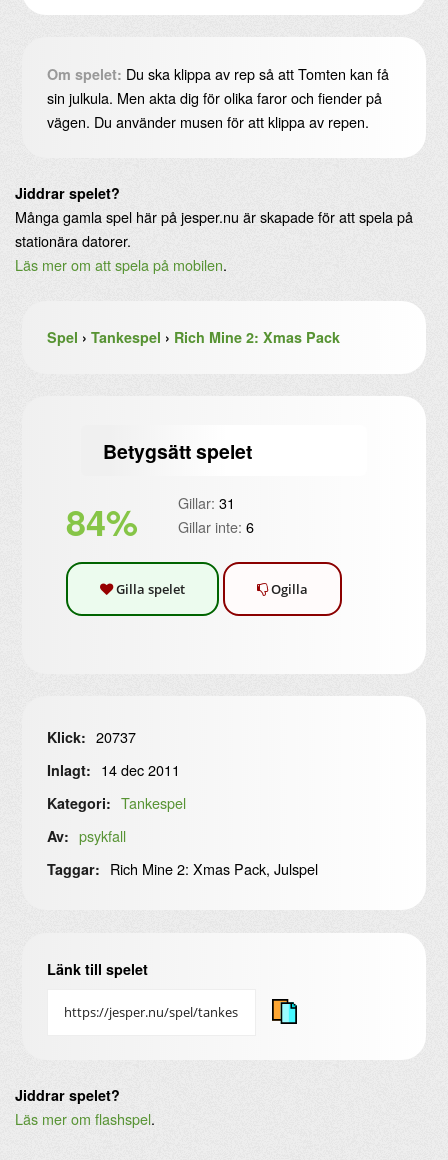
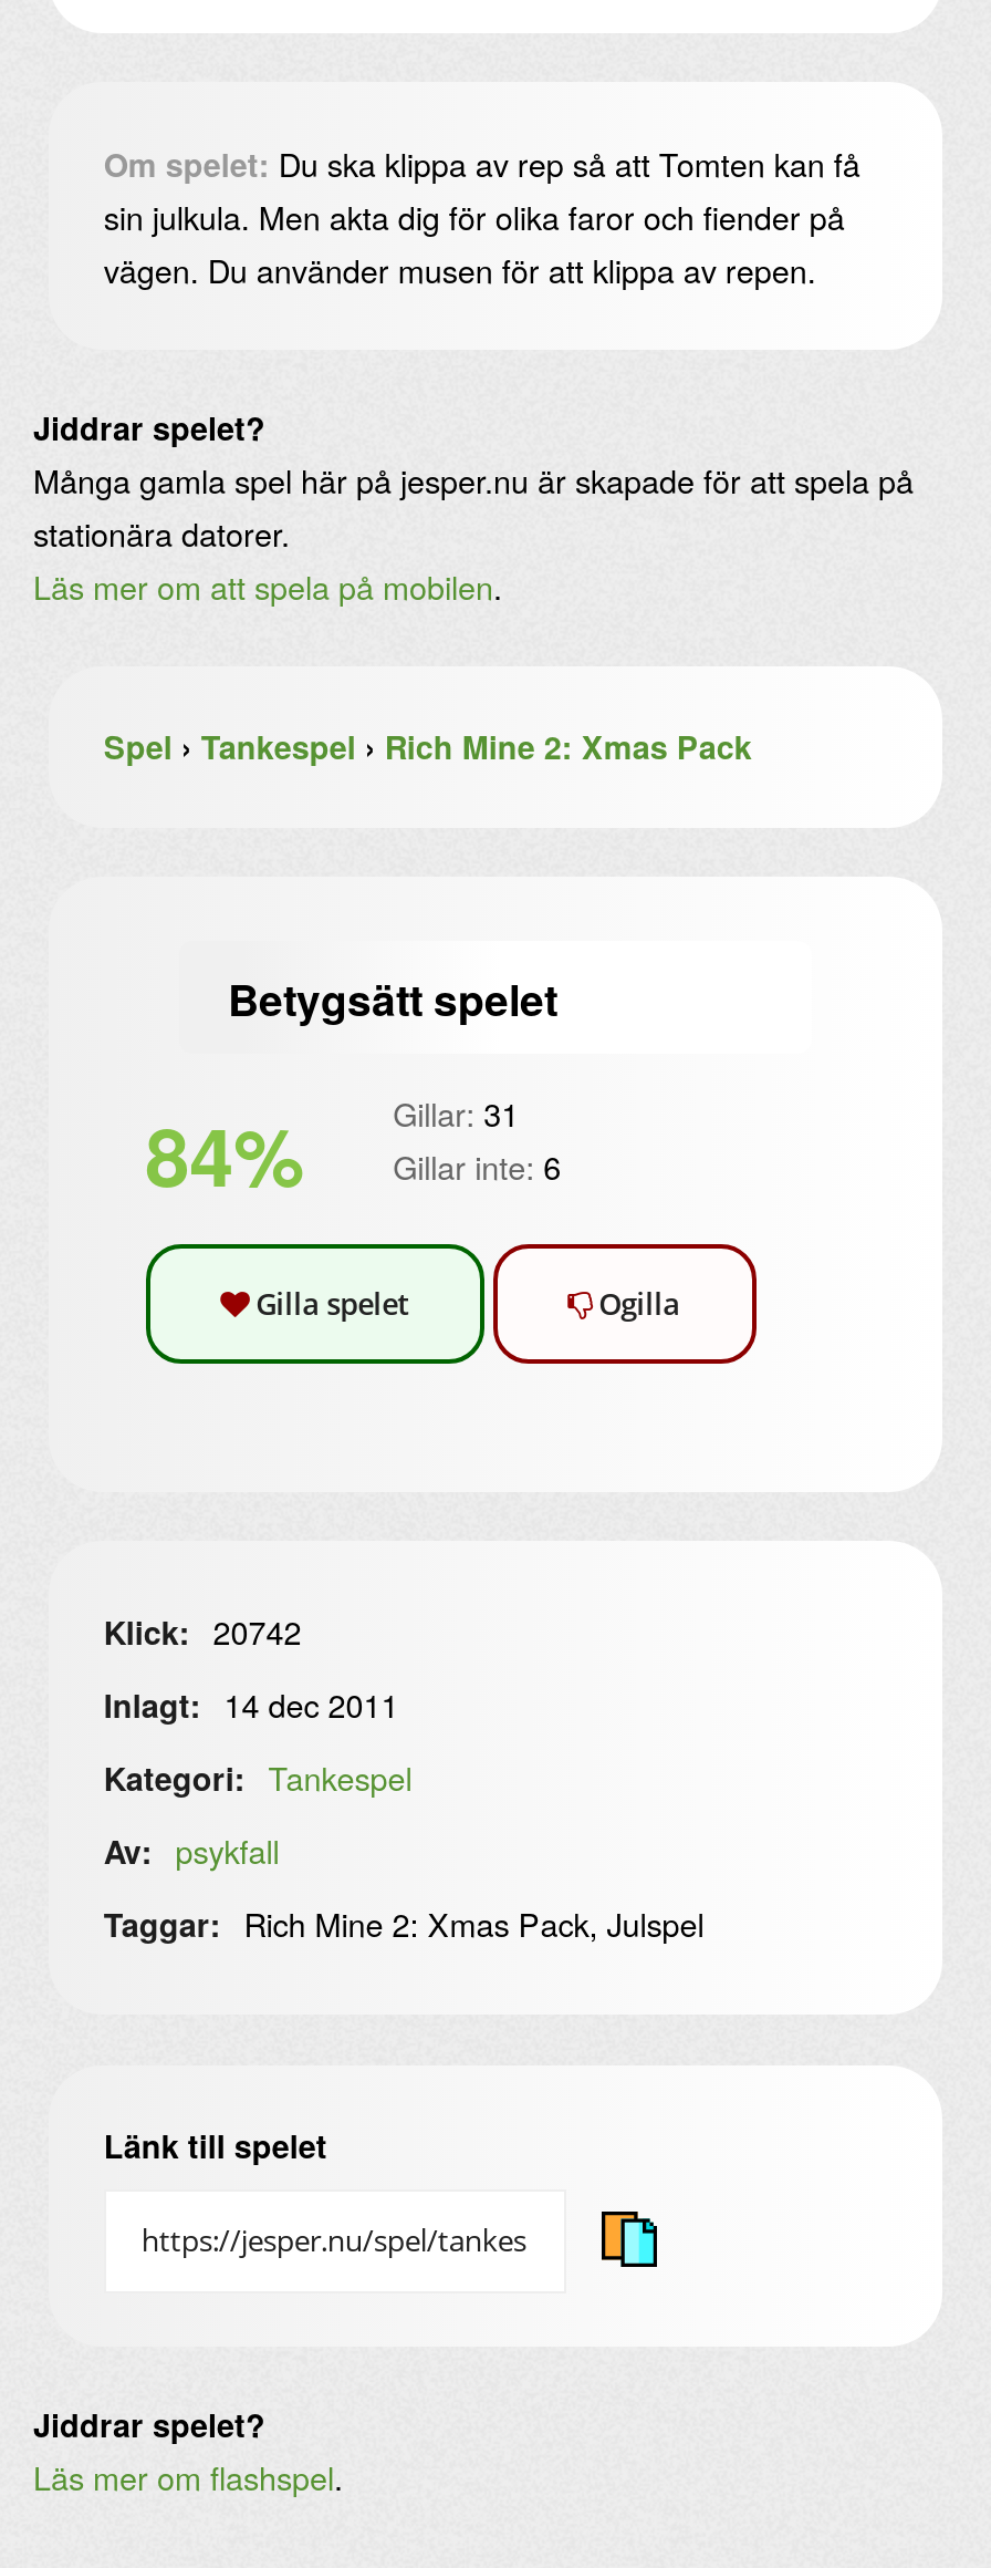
[47,726,136,747] Klick: 20737 -> [104,1607,301,1653] Klick: 20742

